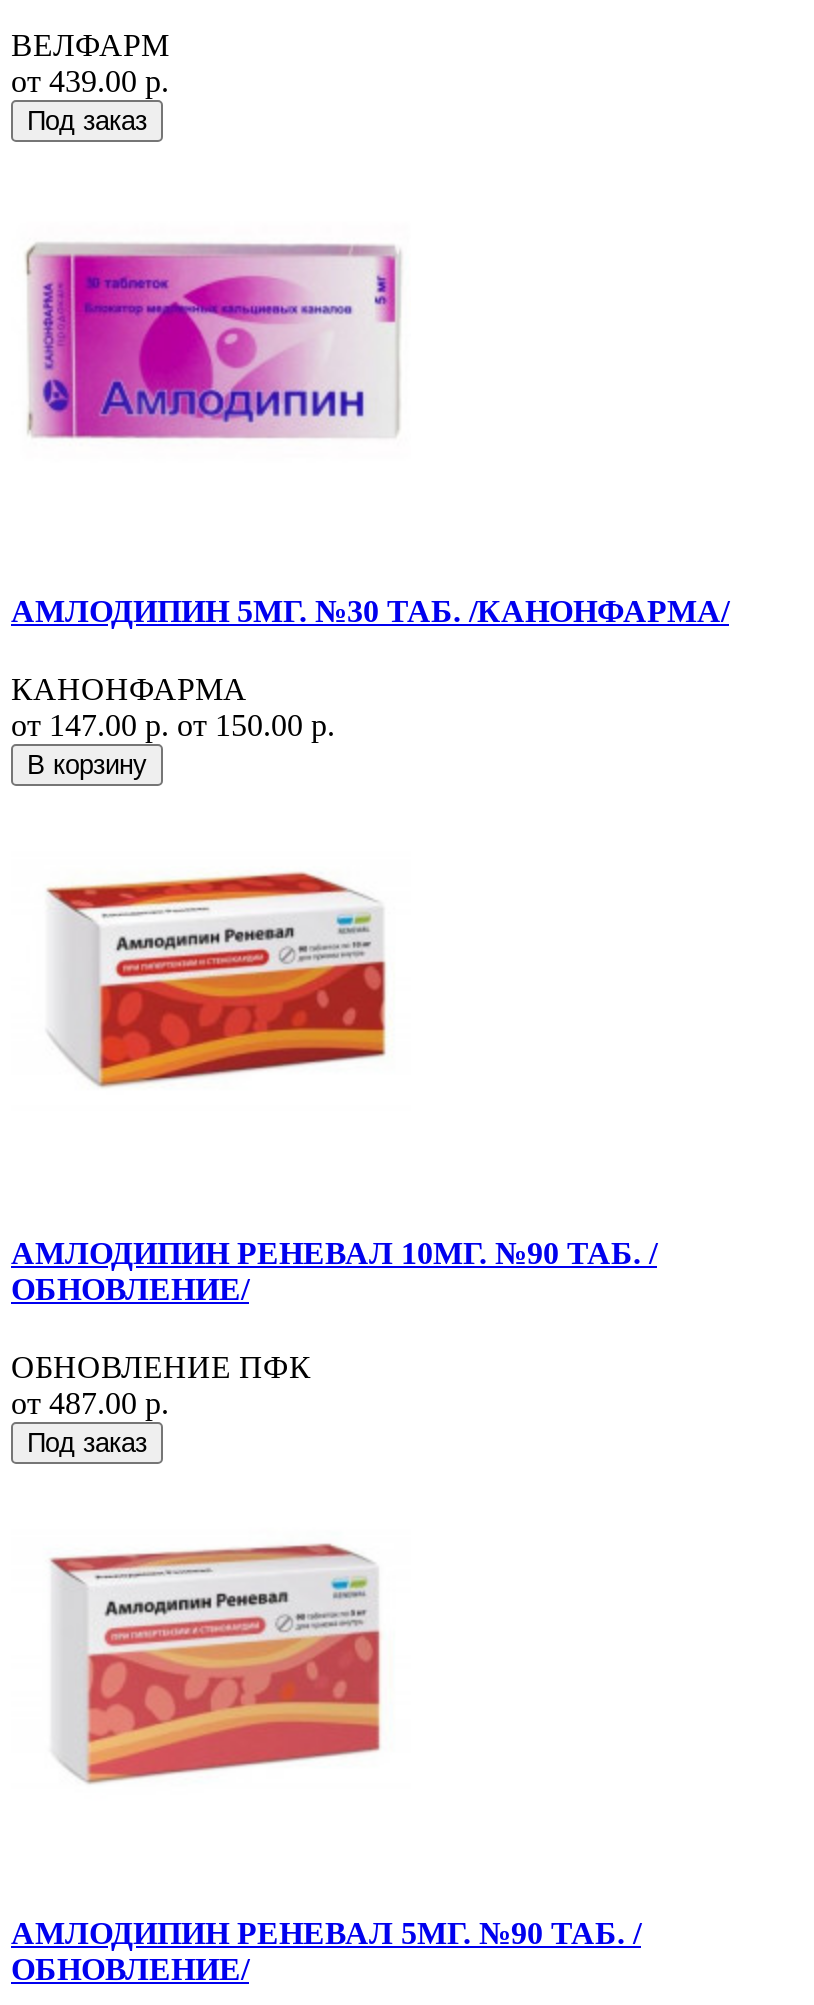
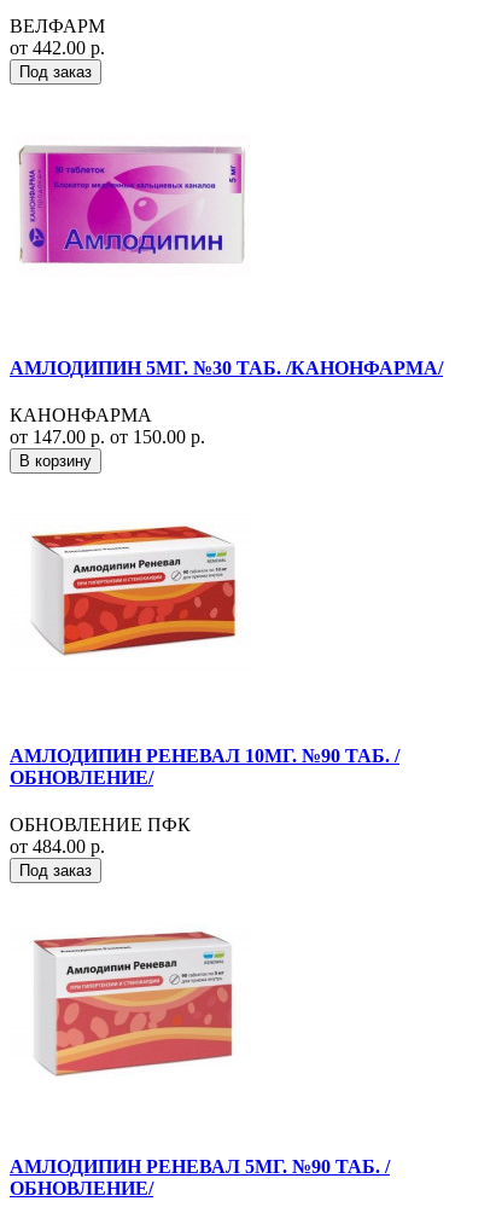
[11,64,169,98] от 439.00 р. -> [10,38,105,58] от 442.00 р.
[11,1387,169,1421] от 487.00 р. -> [10,836,105,857] от 484.00 р.

